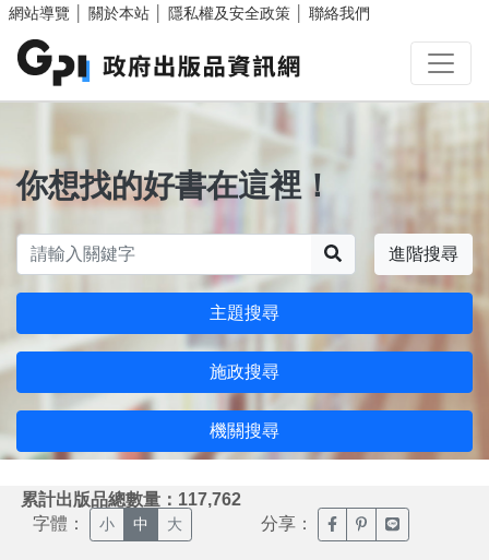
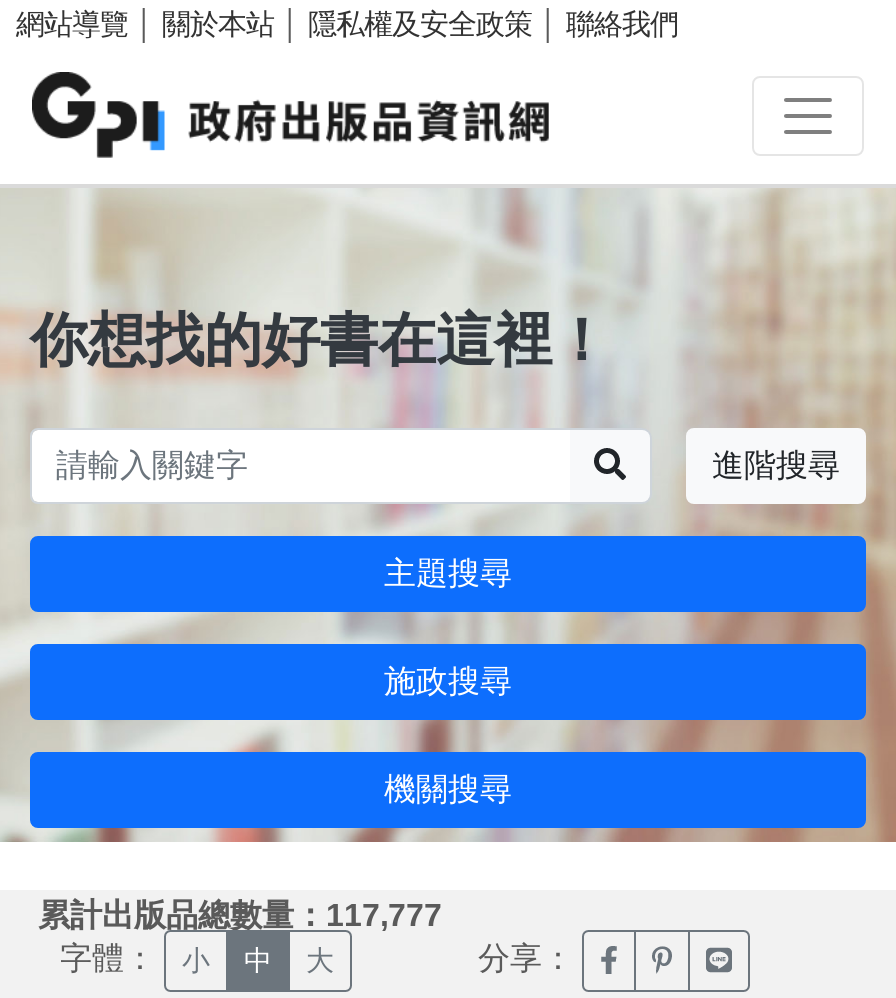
[21,490,241,508] 累計出版品總數量：117,762 -> [38,897,442,931] 累計出版品總數量：117,777

